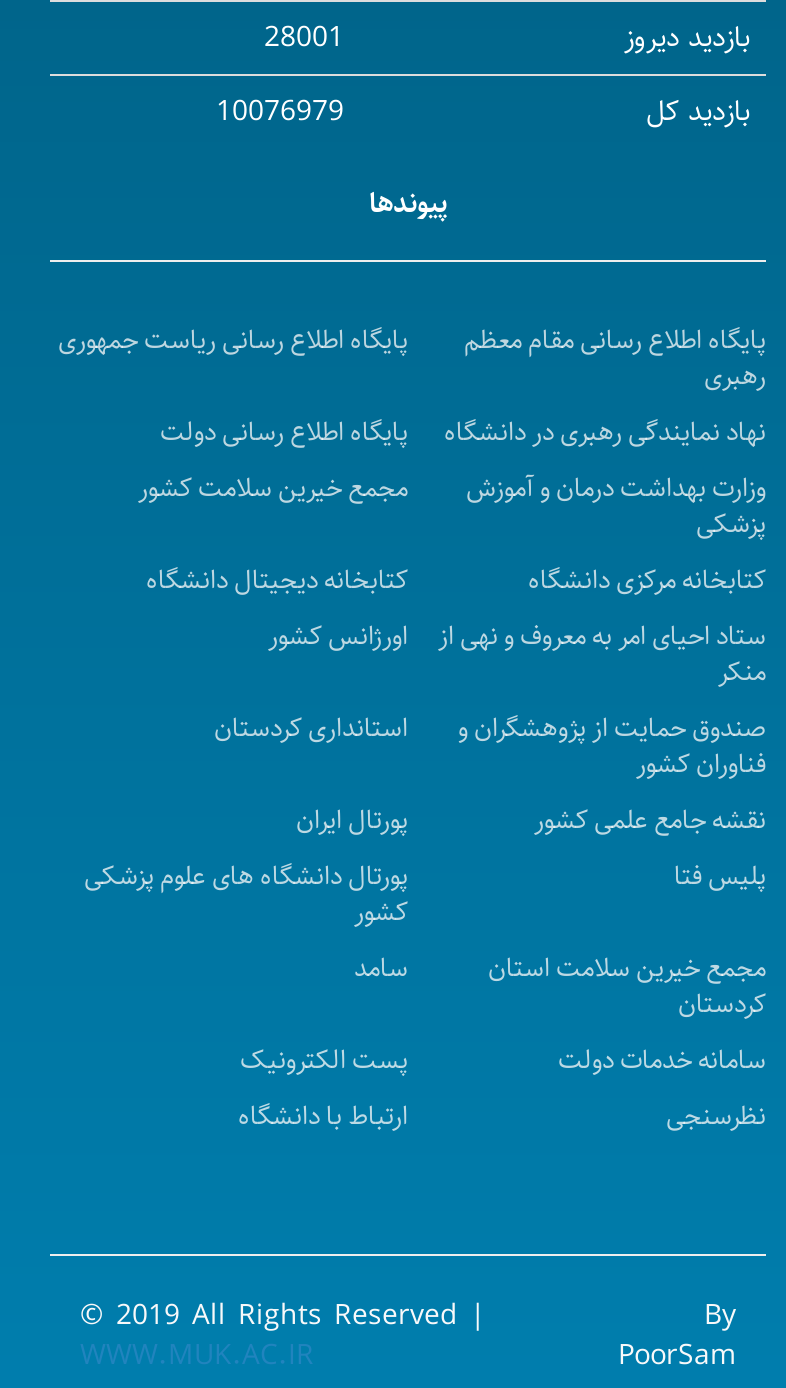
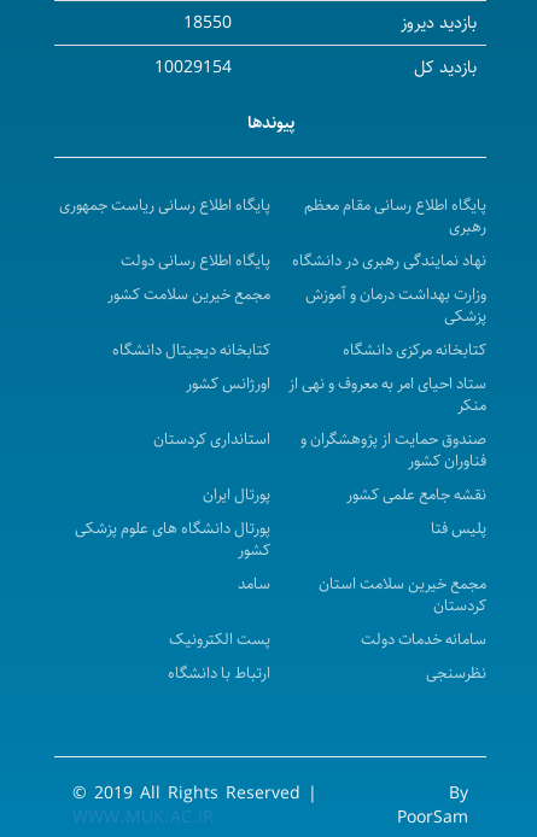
[264,16,344,60] 28001 -> [183,10,232,36] 18550
[216,90,344,134] 10076979 -> [154,54,232,81] 10029154

